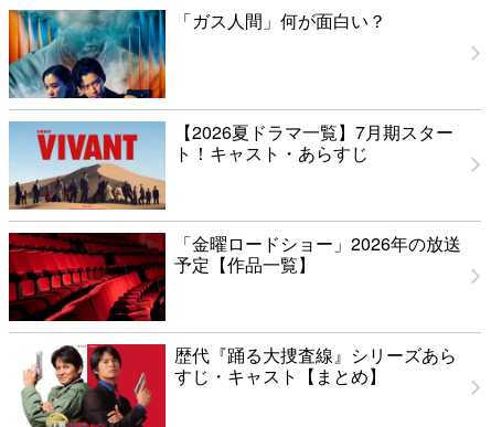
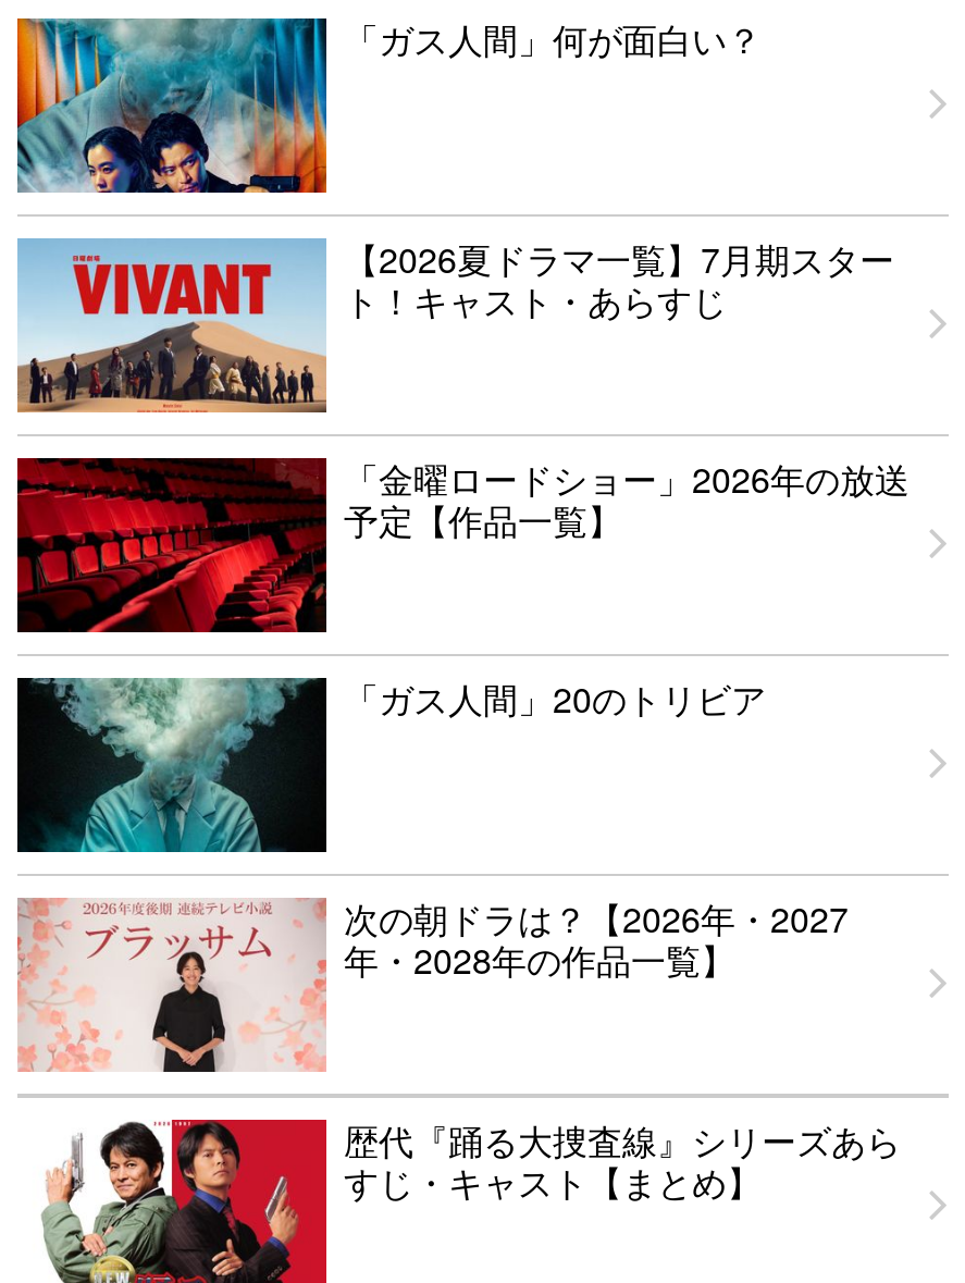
none -> [15,674,766,854] [image] | 「ガス人間」20のトリビア
none -> [17,894,849,1074] [image] | 次の朝ドラは？【2026年・2027 | 年・2028年の作品一覧】

